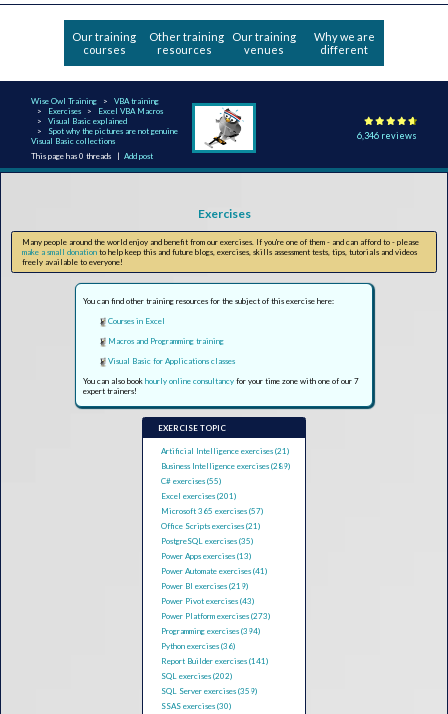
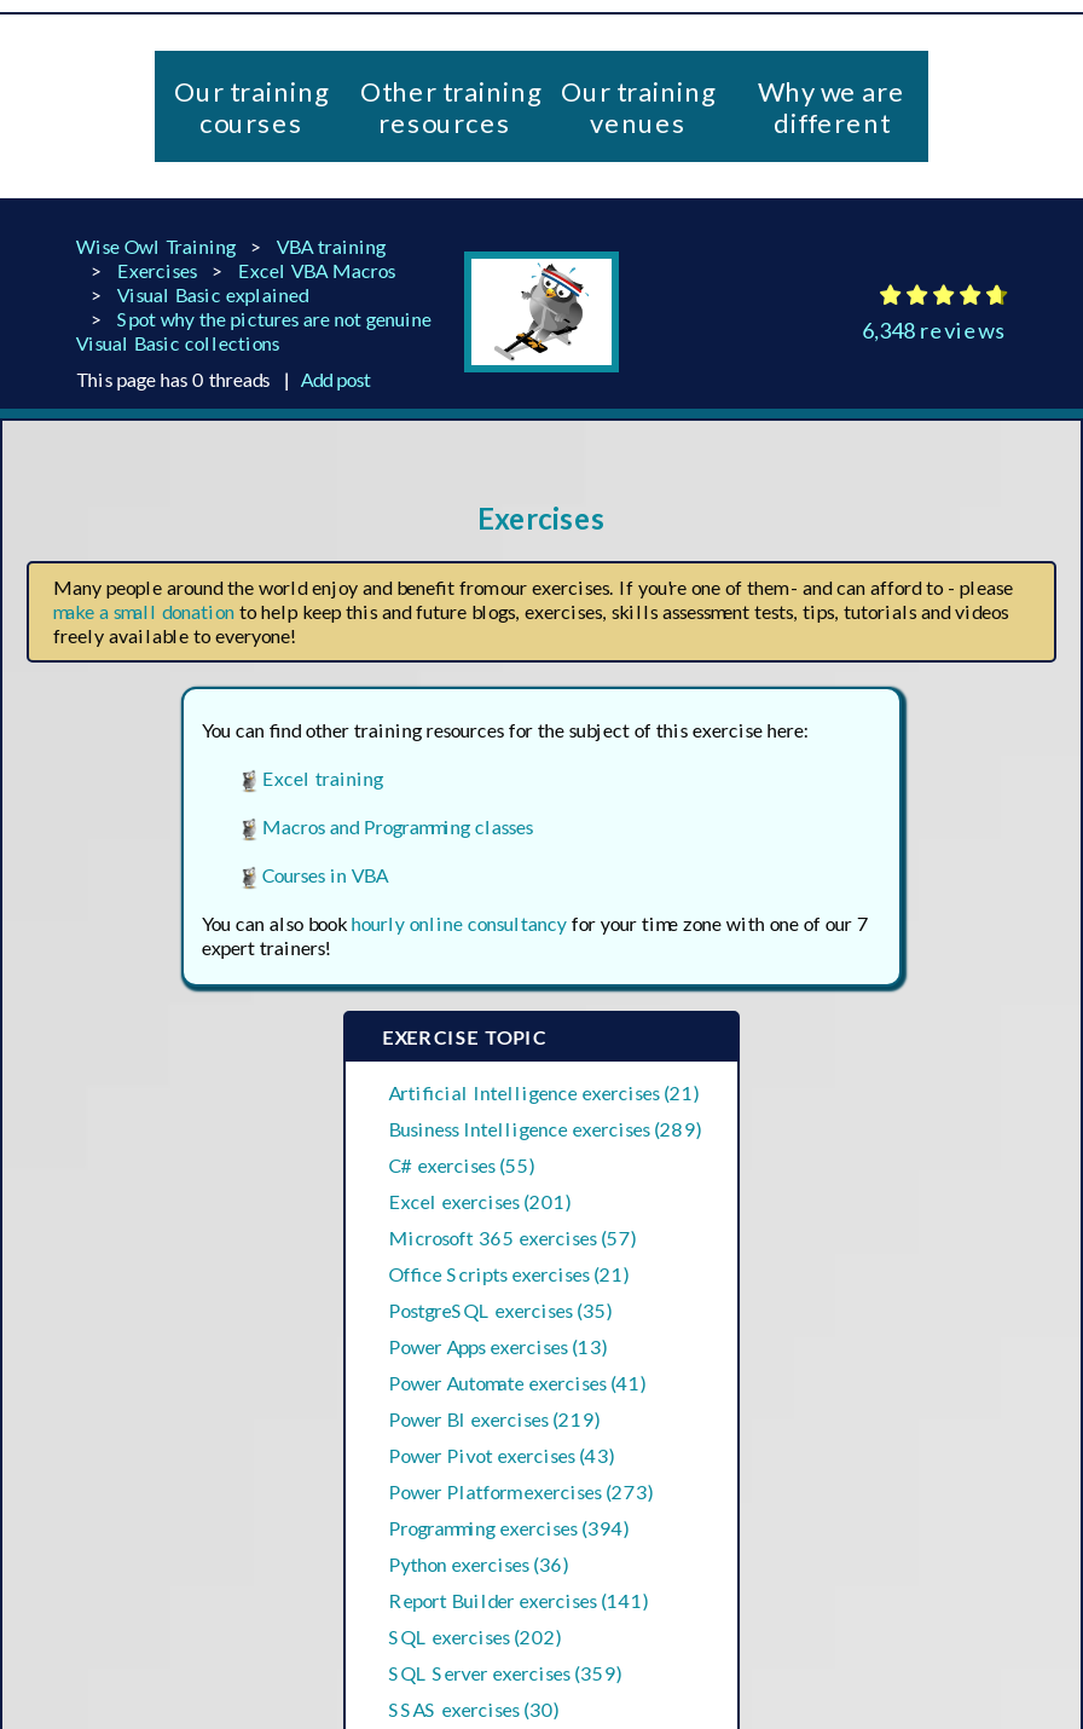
[357,129,417,140] 6,346 reviews -> [862,316,1007,342] 6,348 reviews
[108,316,165,326] Courses in Excel -> [262,767,383,791] Excel training
[108,336,224,346] Macros and Programming training -> [262,815,533,839] Macros and Programming classes
[108,356,235,366] Visual Basic for Applications classes -> [262,863,388,887] Courses in VBA

